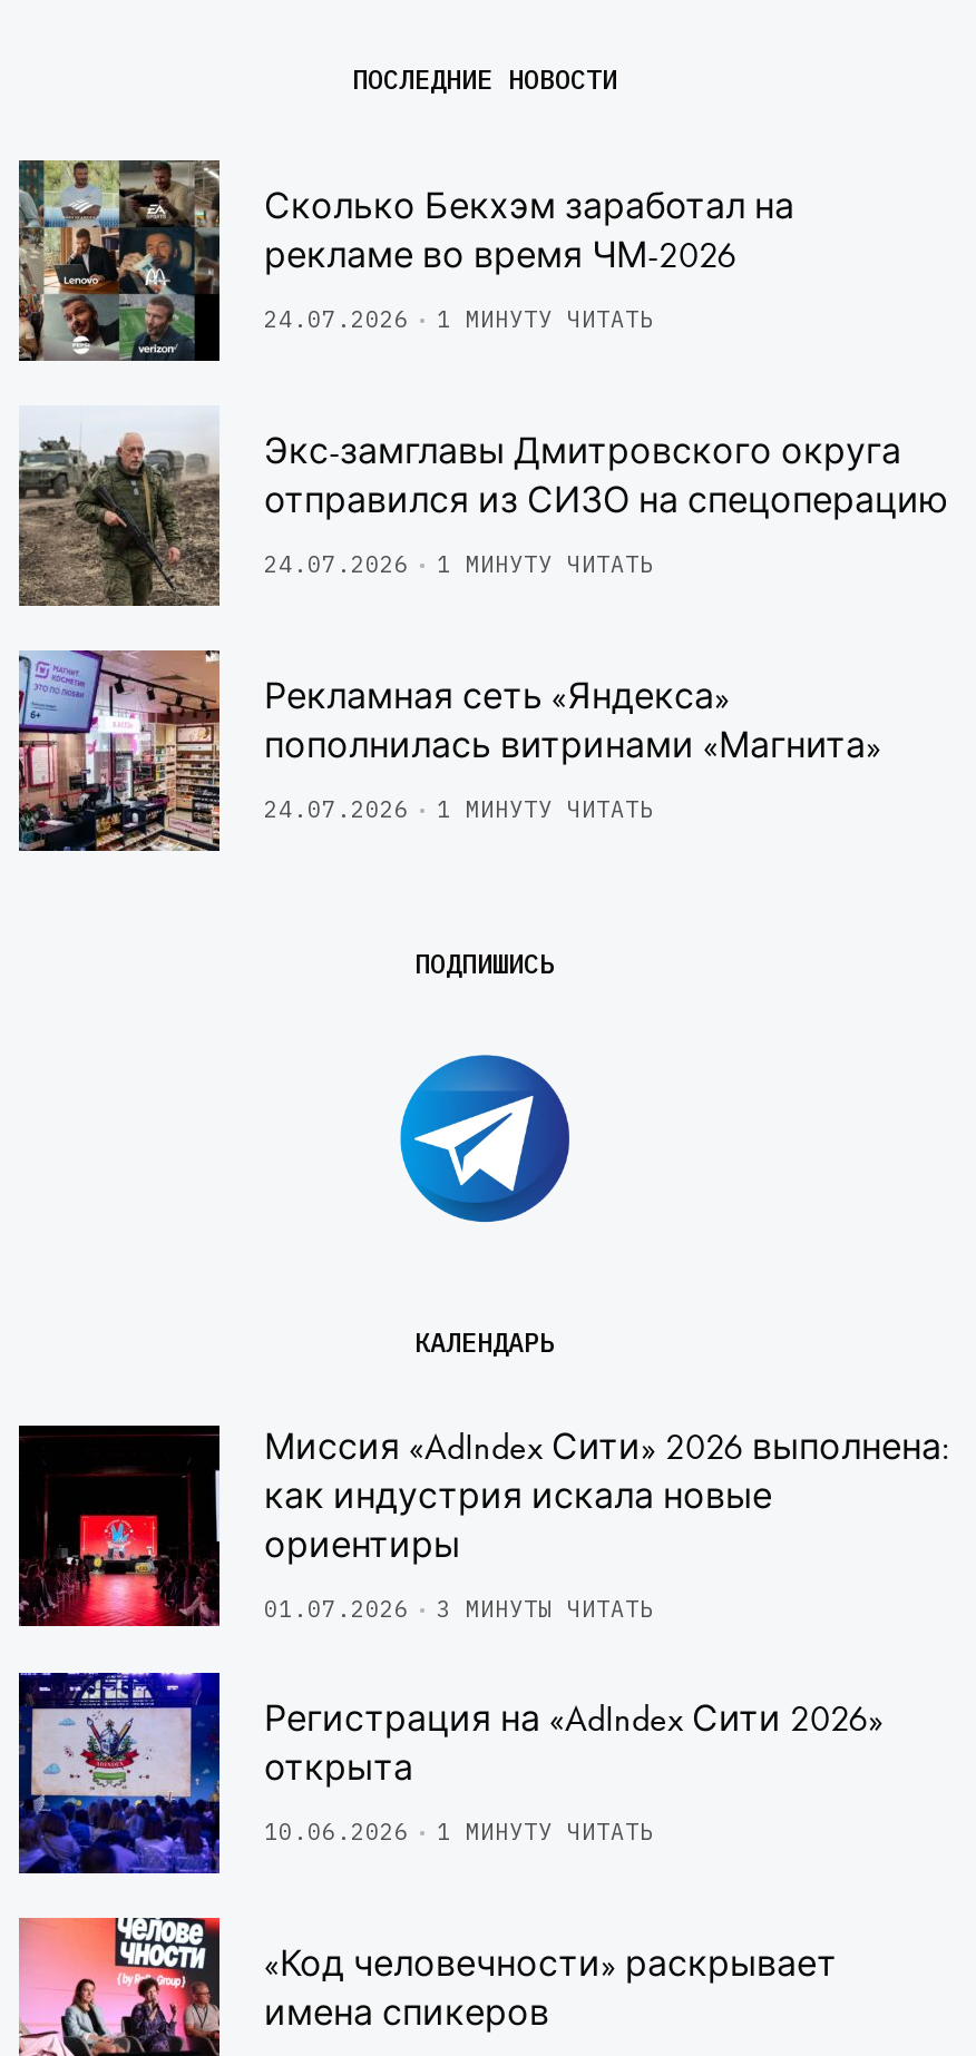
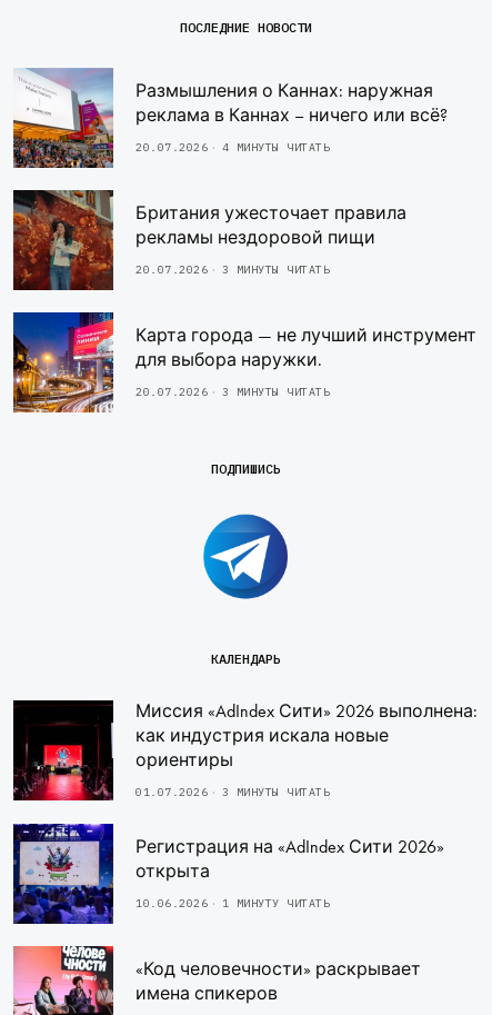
[17,158,794,363] [image] | Сколько Бекхэм заработал на | рекламе во время ЧМ-2026 -> [12,68,448,169] [image] | Размышления о Каннах: наружная | реклама в Каннах – ничего или всё?
[264,304,654,333] 24.07.2026 | 1 МИНУТУ ЧИТАТЬ -> [135,141,330,155] 20.07.2026 | 4 МИНУТЫ ЧИТАТЬ
[17,403,948,608] [image] | Экс-замглавы Дмитровского округа | отправился из СИЗО на спецоперацию -> [12,189,406,291] [image] | Британия ужесточает правила | рекламы нездоровой пищи
[264,549,654,578] 24.07.2026 | 1 МИНУТУ ЧИТАТЬ -> [135,263,330,277] 20.07.2026 | 3 МИНУТЫ ЧИТАТЬ
[17,648,881,853] [image] | Рекламная сеть «Яндекса» | пополнилась витринами «Магнита» -> [12,311,476,414] [image] | Карта города — не лучший инструмент | для выбора наружки.
[264,794,654,823] 24.07.2026 | 1 МИНУТУ ЧИТАТЬ -> [135,385,330,400] 20.07.2026 | 3 МИНУТЫ ЧИТАТЬ

